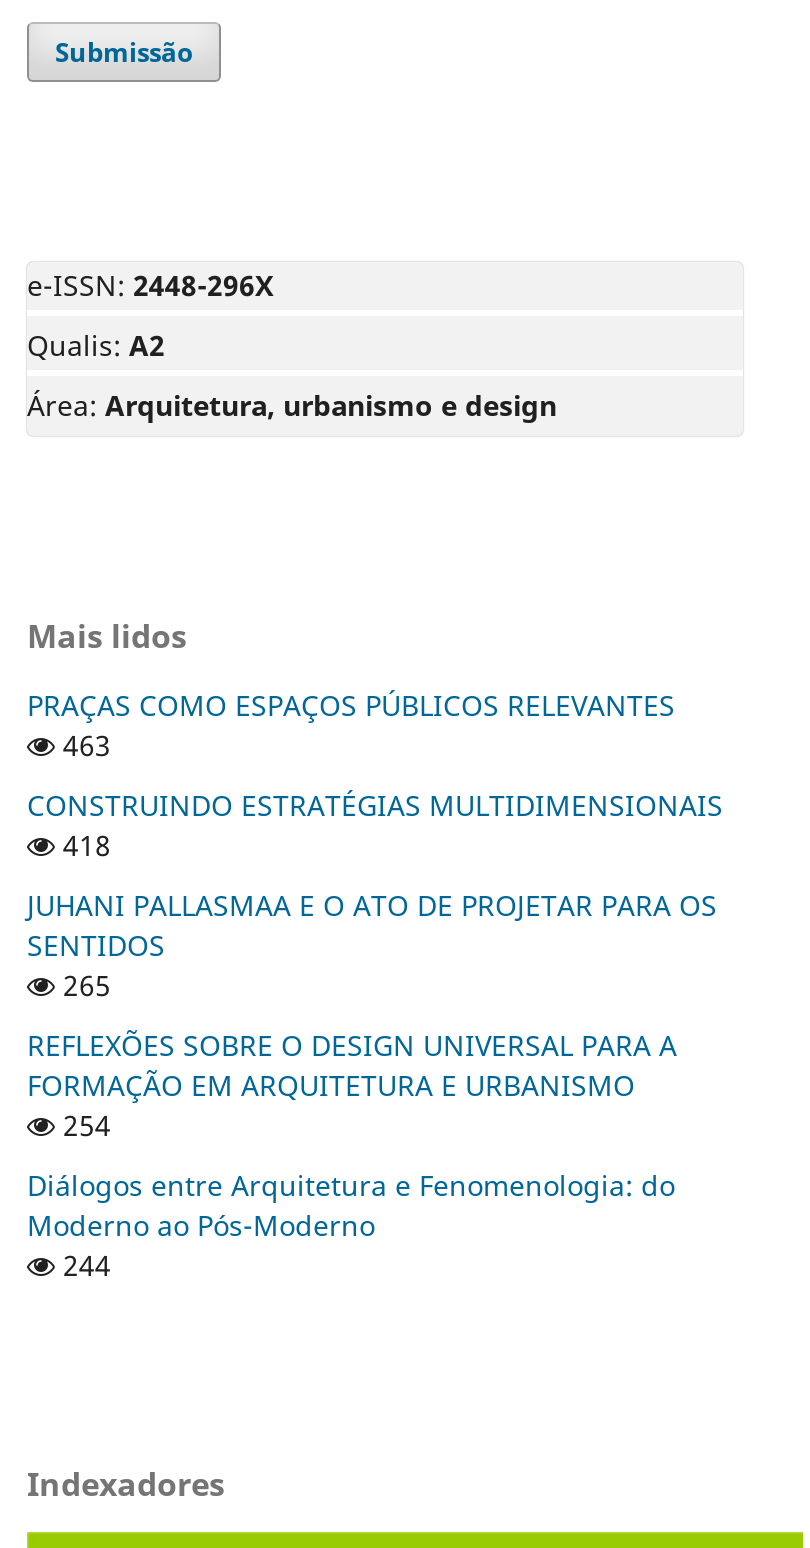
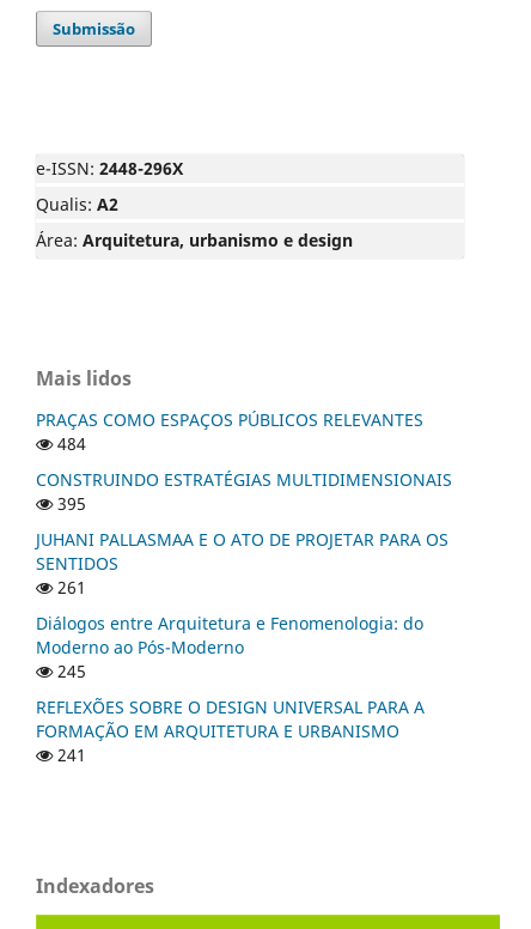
[55,726,111,764] 463 -> [53,432,86,455] 484
[55,826,111,864] 418 -> [53,492,86,515] 395
[55,966,111,1144] 265 | 254 -> [53,576,86,598] 261
moved [27,1026,677,1104] -> [36,695,425,742]: REFLEXÕES SOBRE O DESIGN UNIVERSAL PARA A | FORMAÇÃO EM ARQUITETURA E URBANISMO
moved [27,1166,675,1244] -> [36,612,423,658]: Diálogos entre Arquitetura e Fenomenologia: do | Moderno ao Pós-Moderno
[55,1246,111,1284] 244 -> [53,659,86,766] 245 | 241

